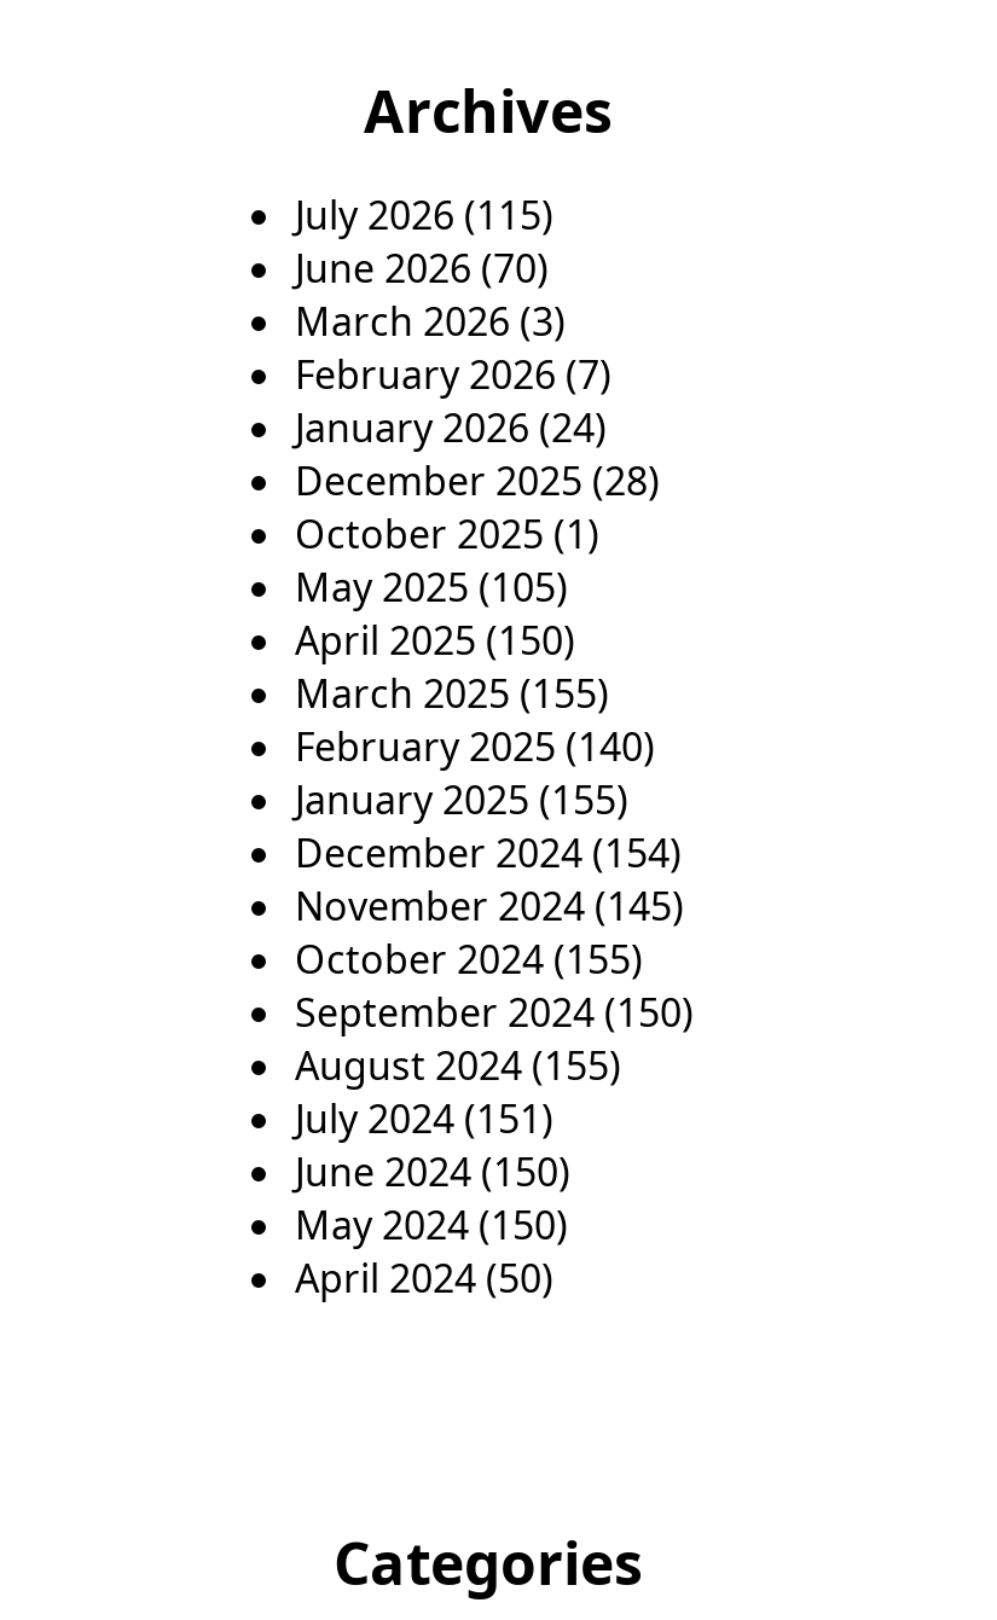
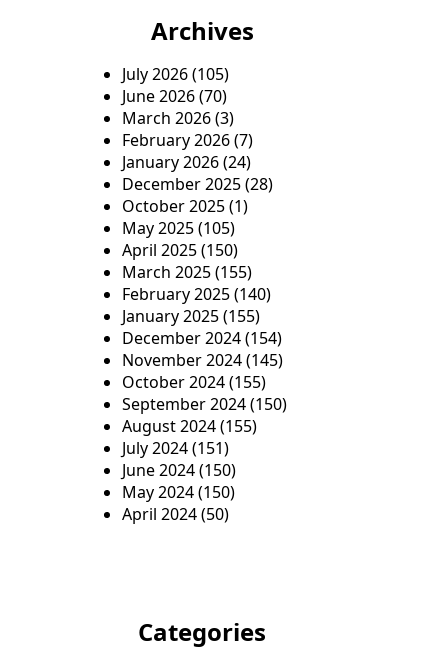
[295,188,553,242] July 2026 (115) -> [122,63,229,85] July 2026 (105)

